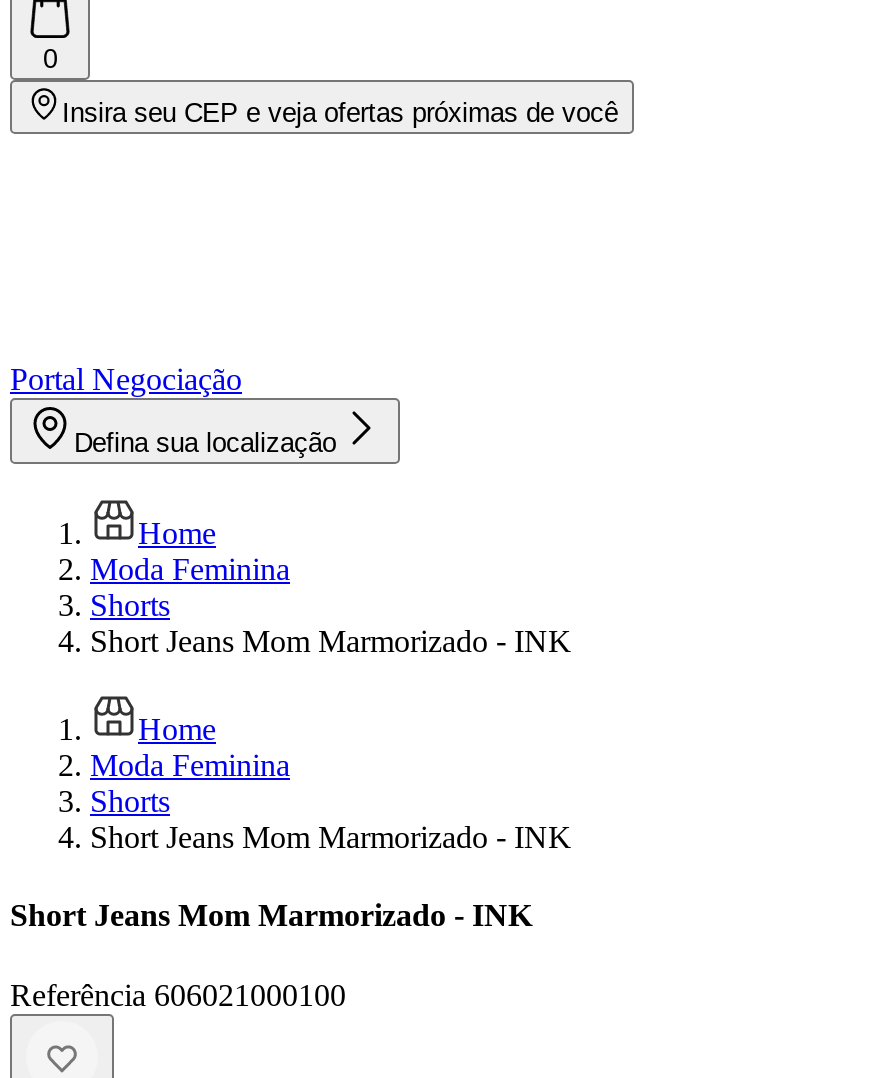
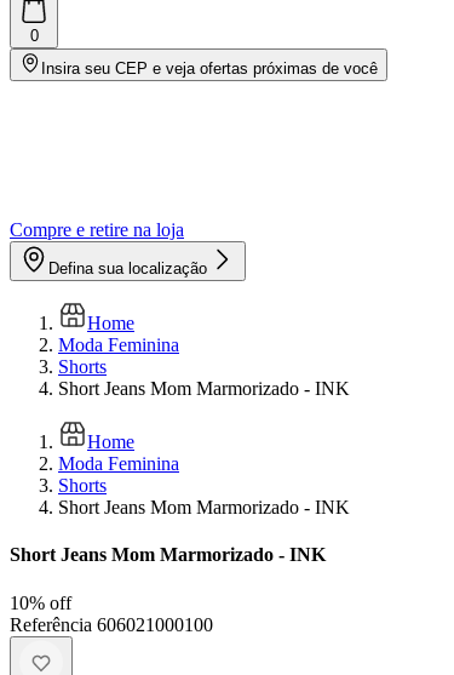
[10,362,242,396] Portal Negociação -> [10,219,184,240] Compre e retire na loja
none -> [10,592,71,613] 10% off

